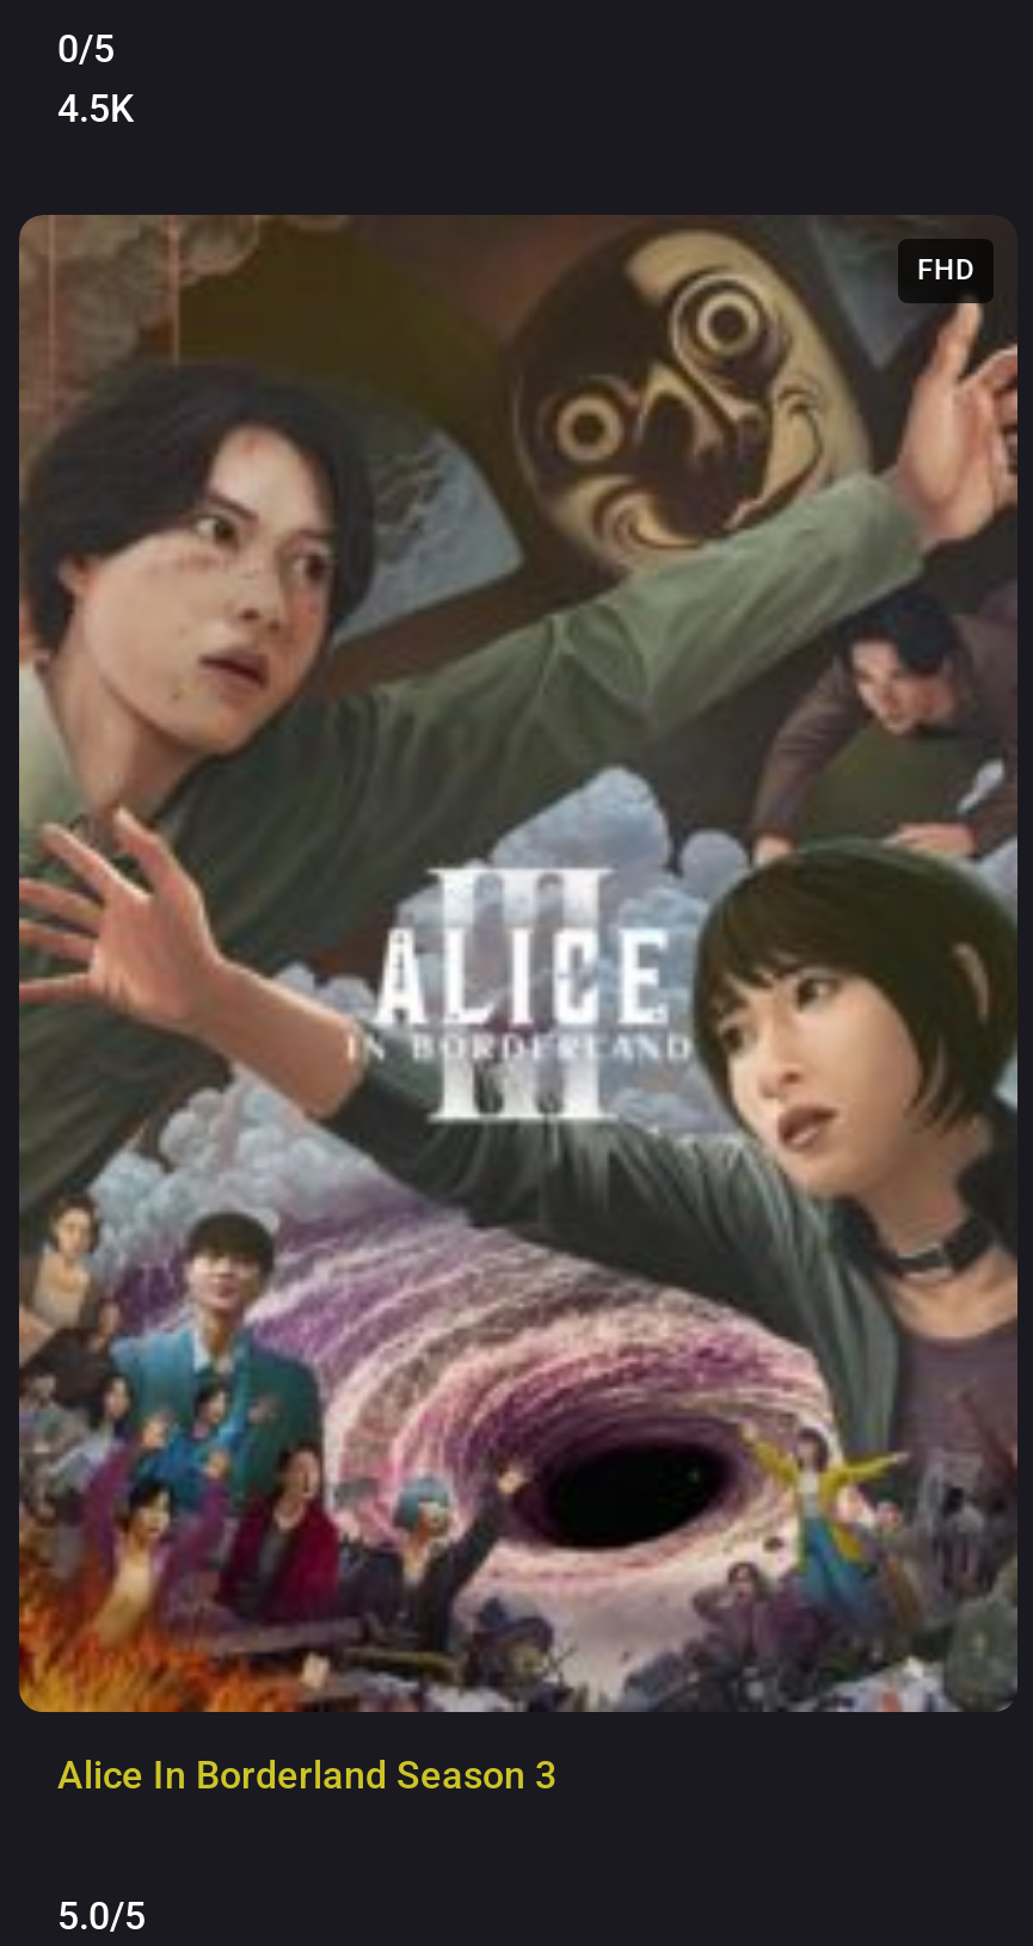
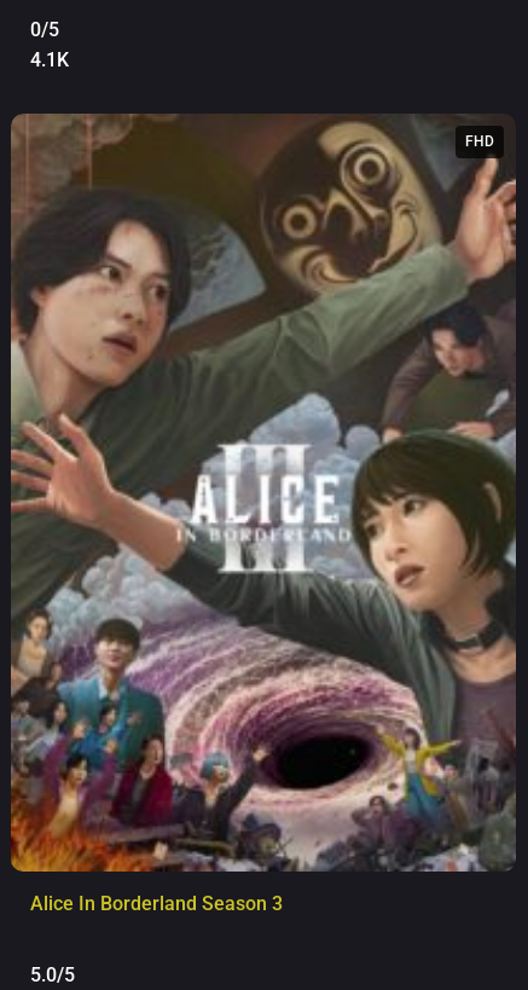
[57,85,134,130] 4.5K -> [30,48,69,71] 4.1K

